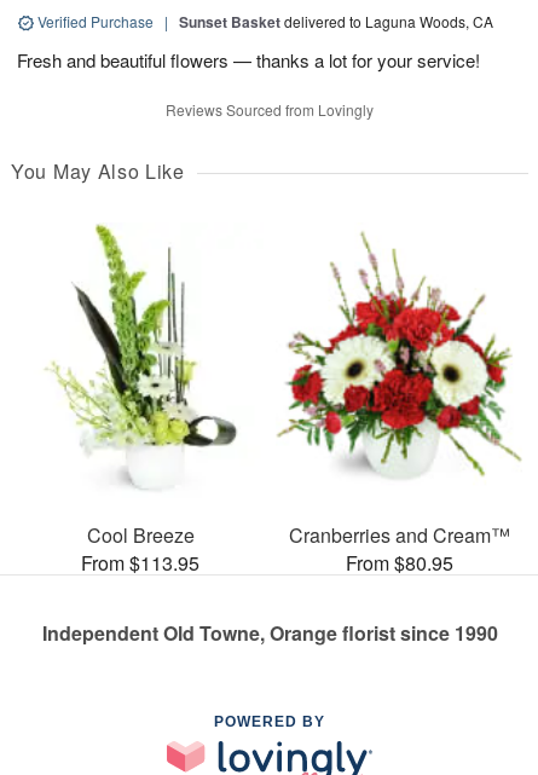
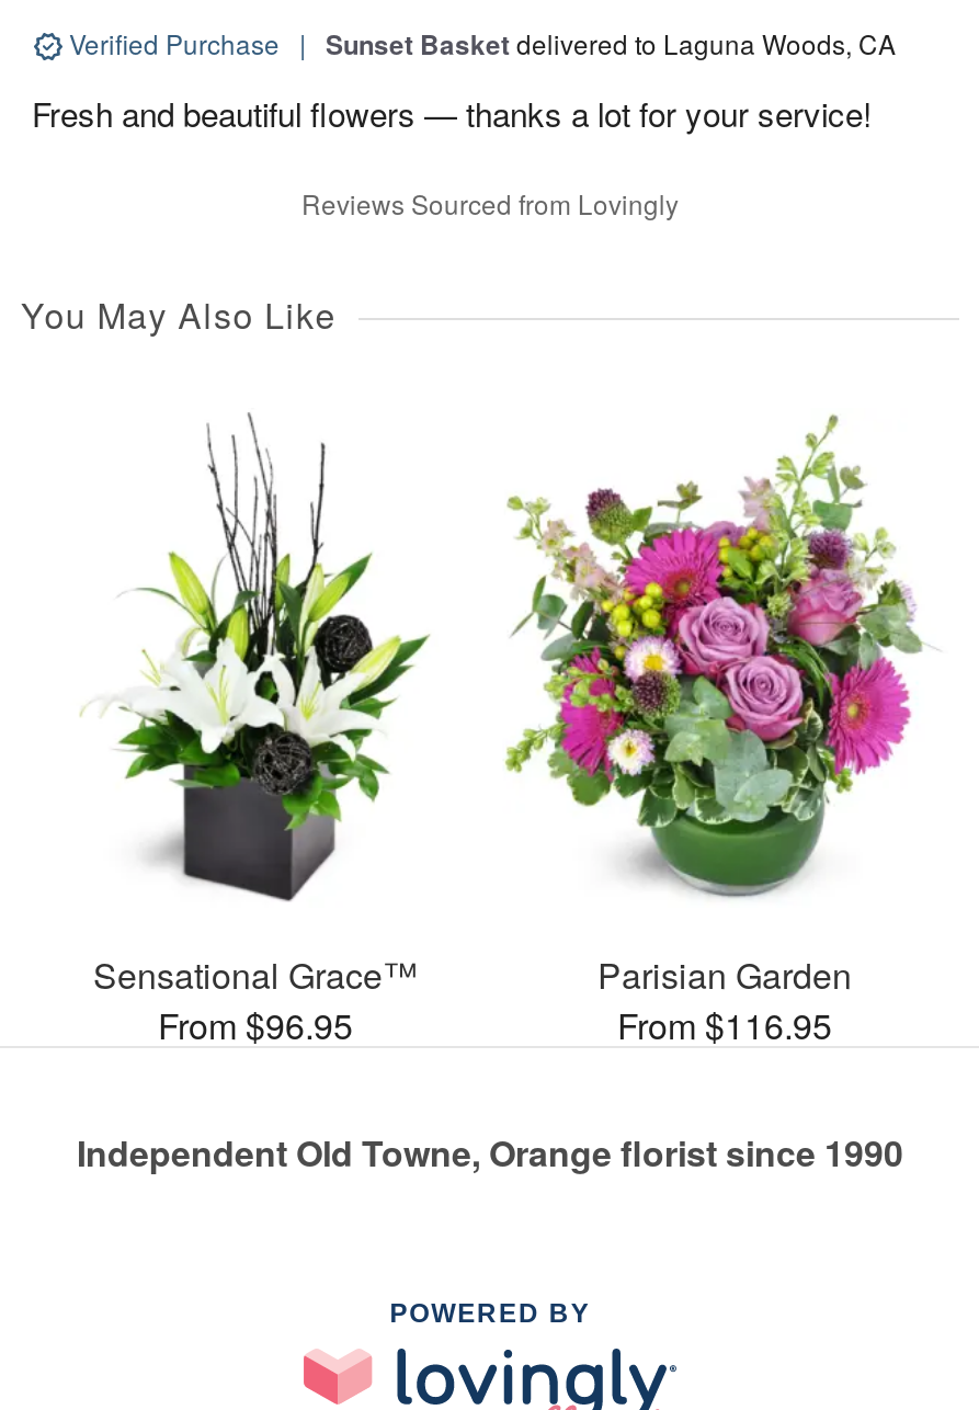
[45,224,238,577] [image] | Cool Breeze | From $113.95 -> [80,412,431,1050] [image] | Sensational Grace™ | From $96.95
[277,227,522,577] [image] | Cranberries and Cream™ | From $80.95 -> [503,412,944,1050] [image] | Parisian Garden | From $116.95

